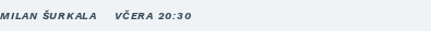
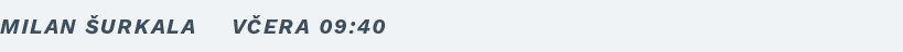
[0,9,191,21] MILAN ŠURKALA VČERA 20:30 -> [0,14,387,38] MILAN ŠURKALA VČERA 09:40

